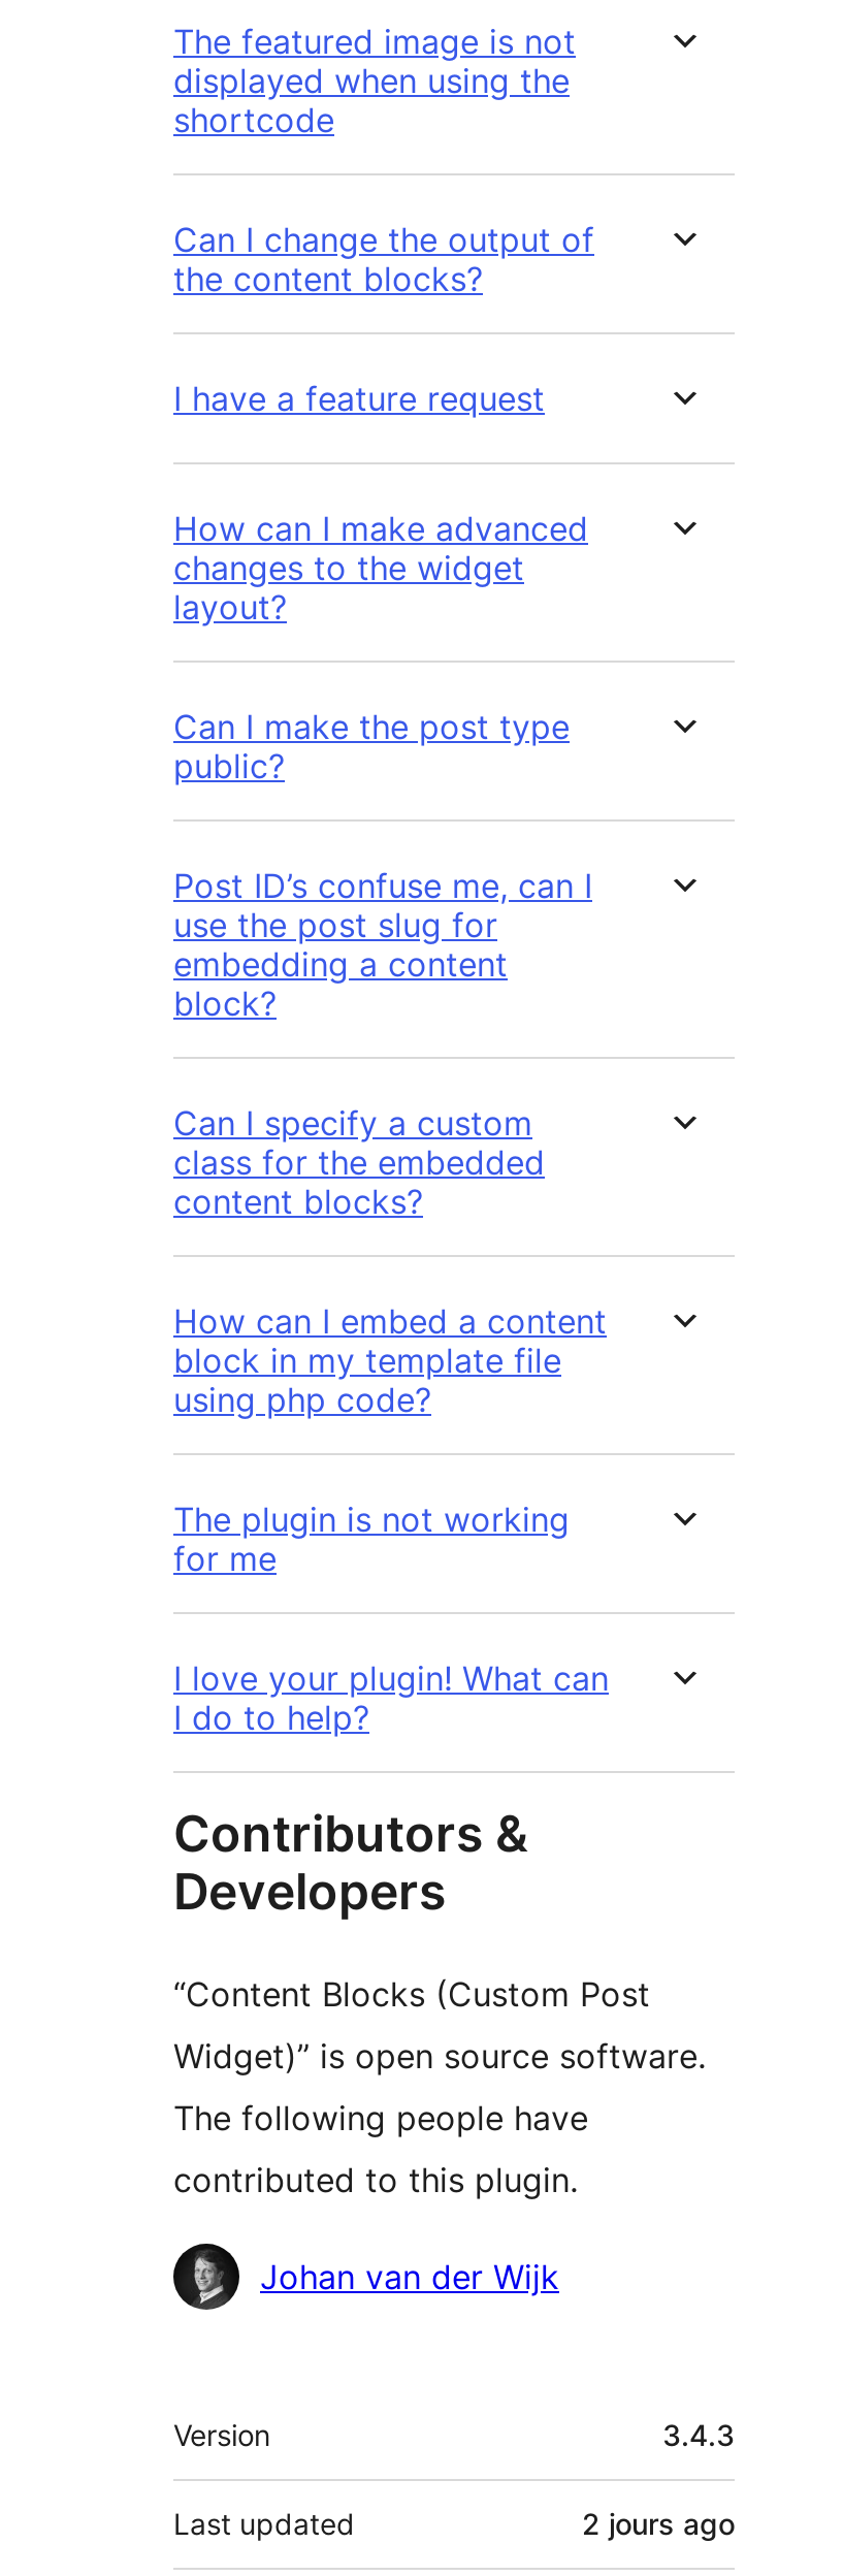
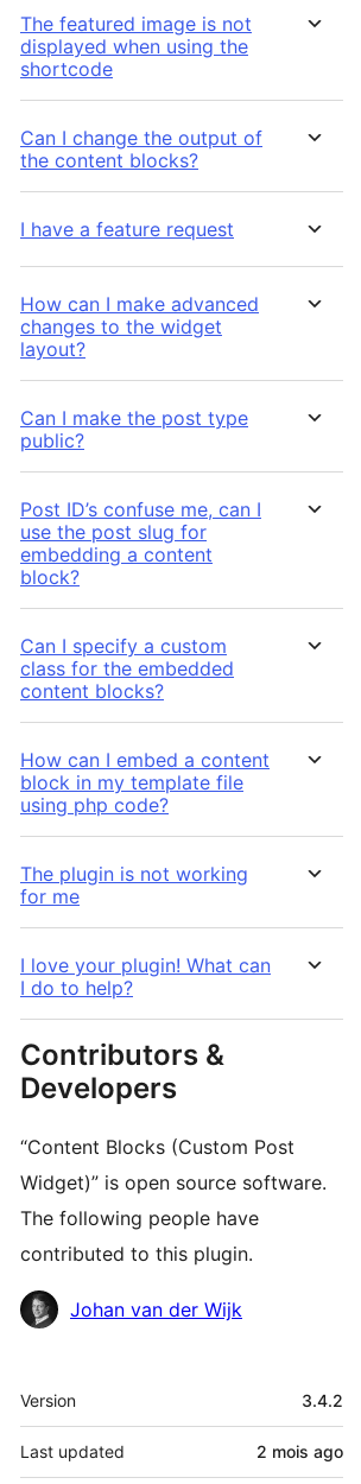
[662,2418,735,2453] 3.4.3 -> [302,1391,343,1411] 3.4.2
[582,2507,735,2542] 2 jours ago -> [256,1442,343,1462] 2 mois ago

